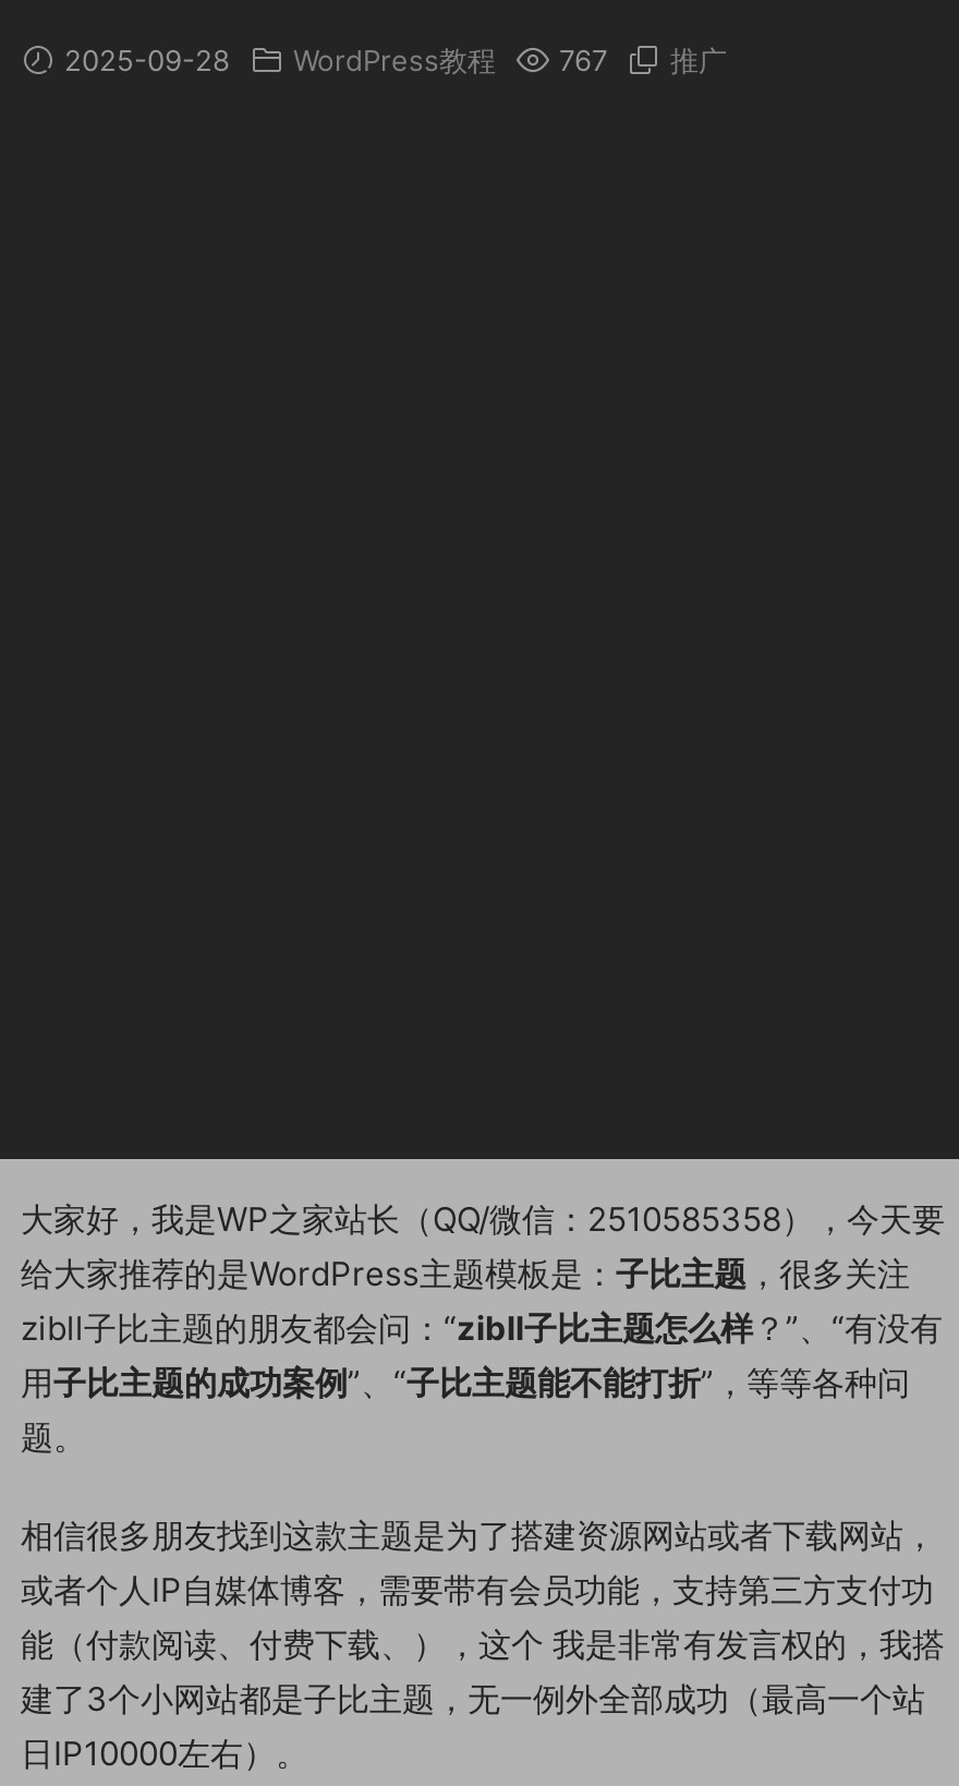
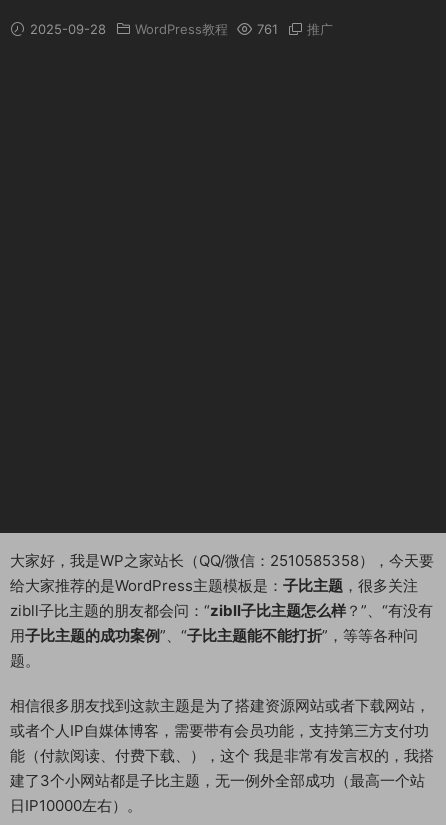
[56,43,727,77] 2025-09-28 WordPress教程 767 推广 -> [26,21,333,37] 2025-09-28 WordPress教程 761 推广

